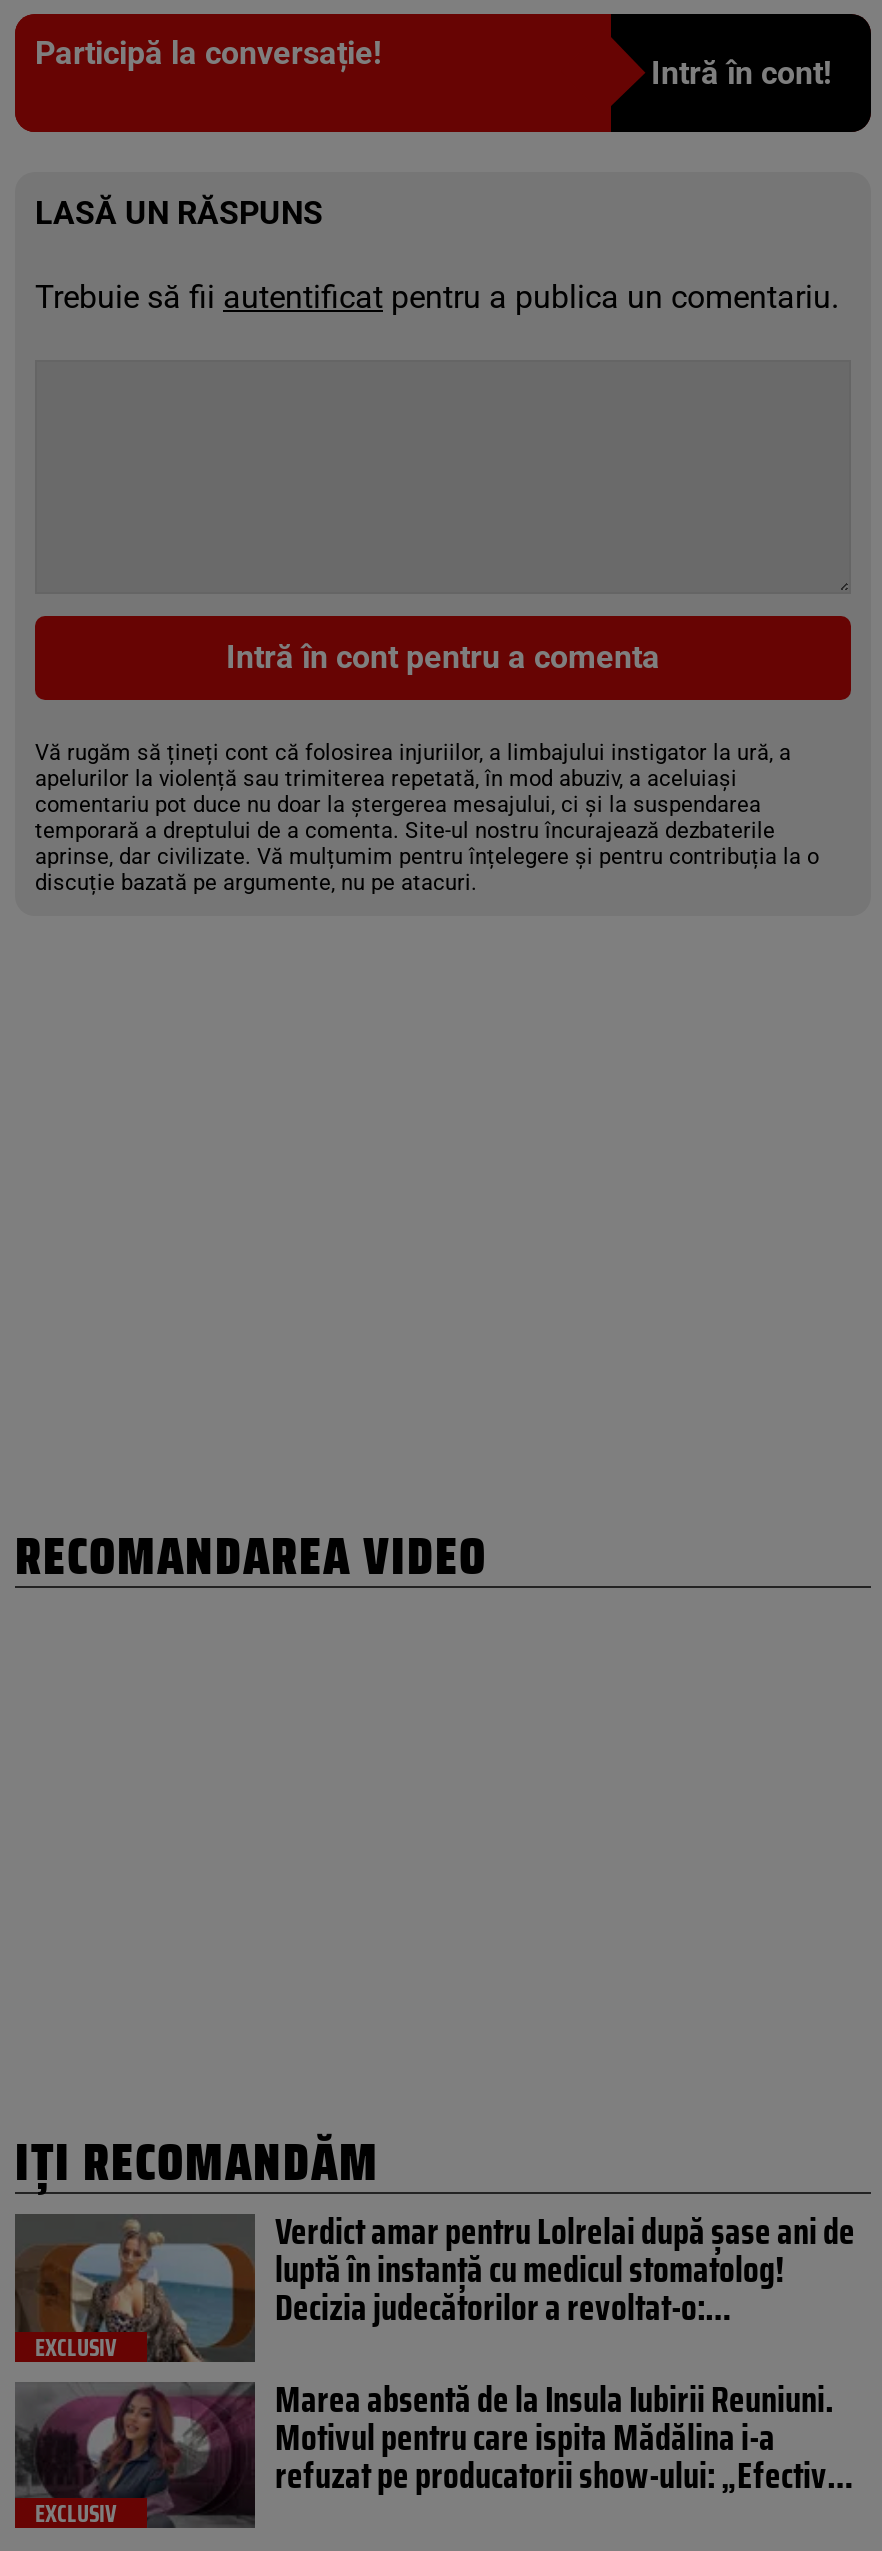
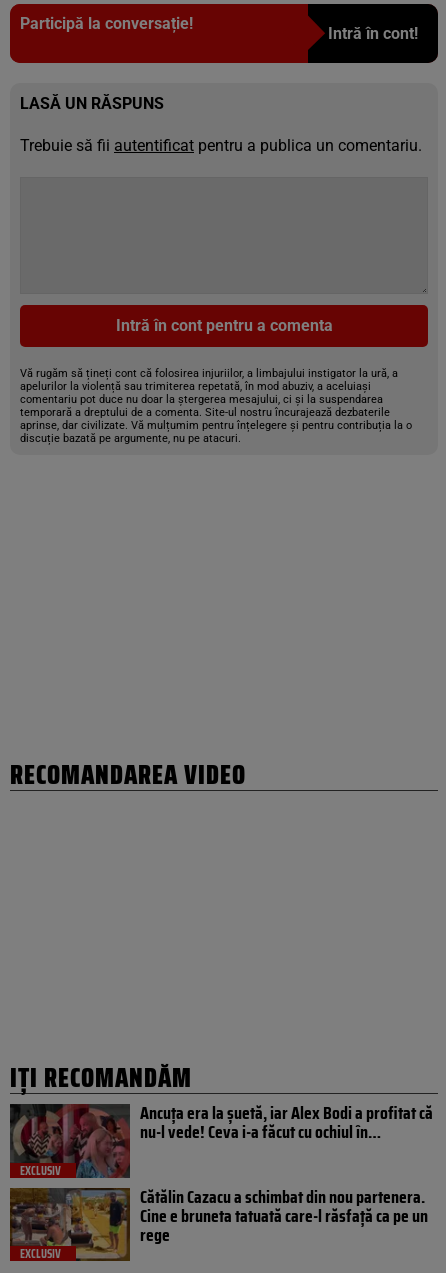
[15,2203,855,2364] [image] | Verdict amar pentru Lolrelai după șase ani de | luptă în instanță cu medicul stomatolog! | Decizia judecătorilor a revoltat-o:… -> [10,1099,433,1179] [image] | Ancuța era la șuetă, iar Alex Bodi a profitat că | nu-l vede! Ceva i-a făcut cu ochiul în…
[13,2371,853,2530] [image] | Marea absentă de la Insula Iubirii Reuniuni. | Motivul pentru care ispita Mădălina i-a | refuzat pe producatorii show-ului: „Efectiv… -> [9,1182,428,1262] [image] | Cătălin Cazacu a schimbat din nou partenera. | Cine e bruneta tatuată care-l răsfață ca pe un | rege

